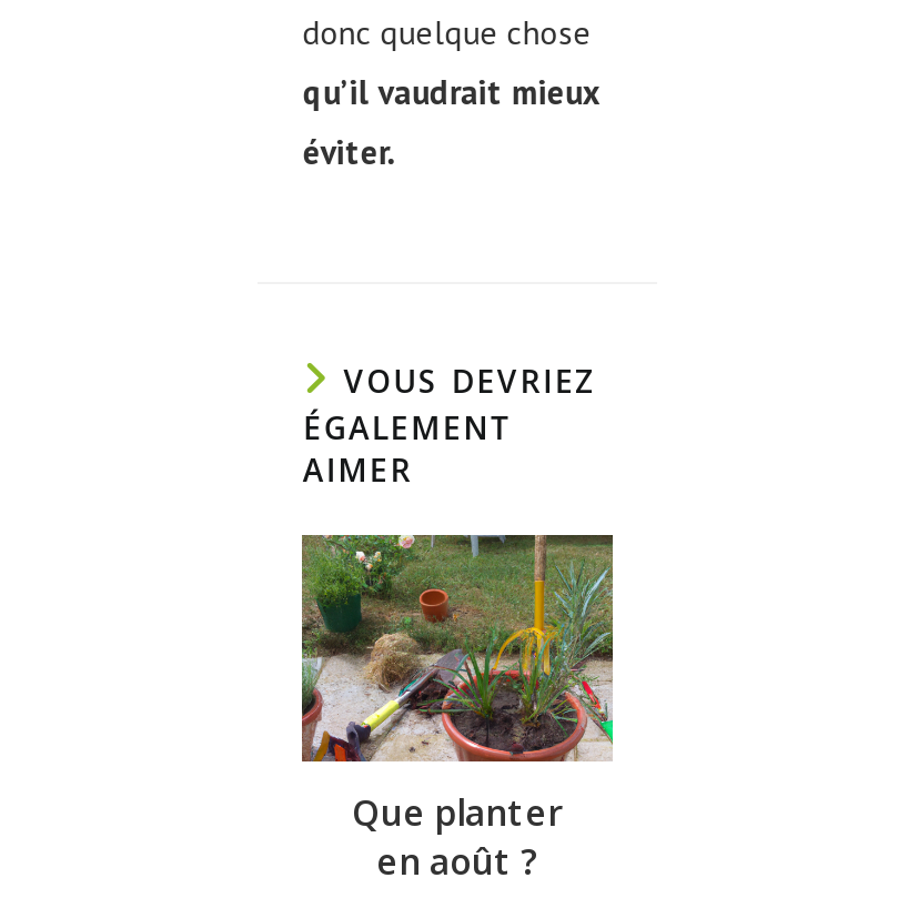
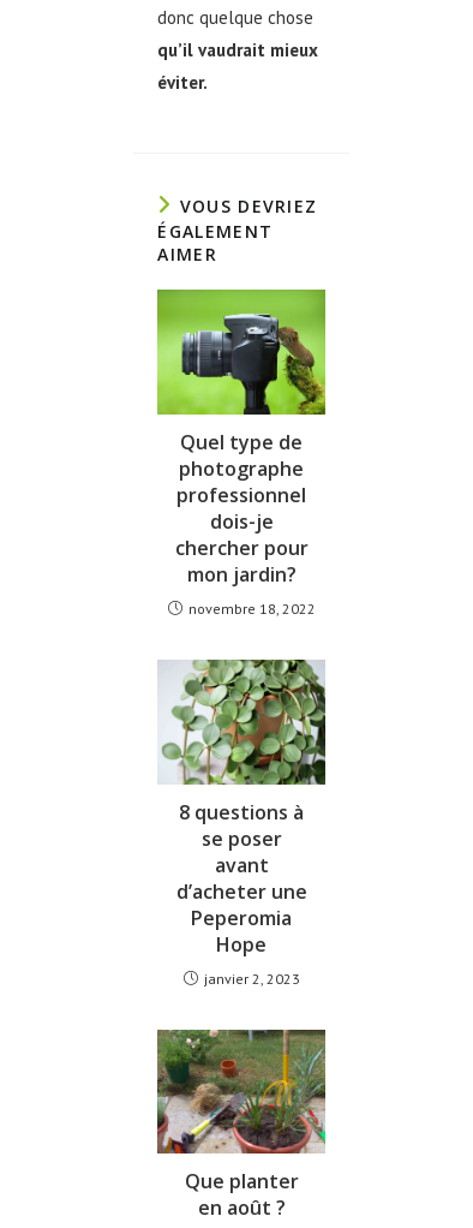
none -> [156,288,327,618] [image] | Quel type de | photographe | professionnel | dois-je | chercher pour | mon jardin? | novembre 18, 2022
none -> [157,658,327,988] [image] | 8 questions à | se poser | avant | d’acheter une | Peperomia | Hope | janvier 2, 2023

